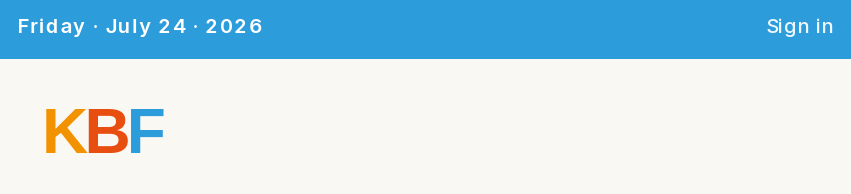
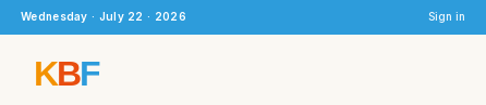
[18,13,264,37] Friday · July 24 · 2026 -> [21,10,186,23] Wednesday · July 22 · 2026

